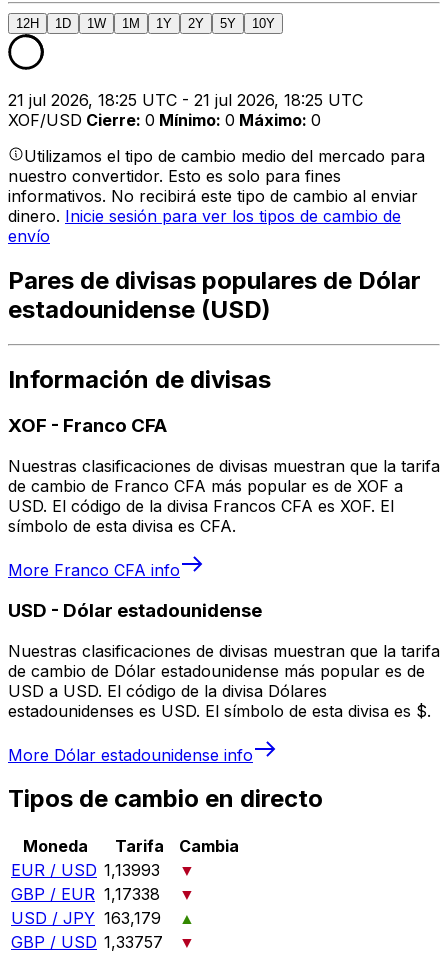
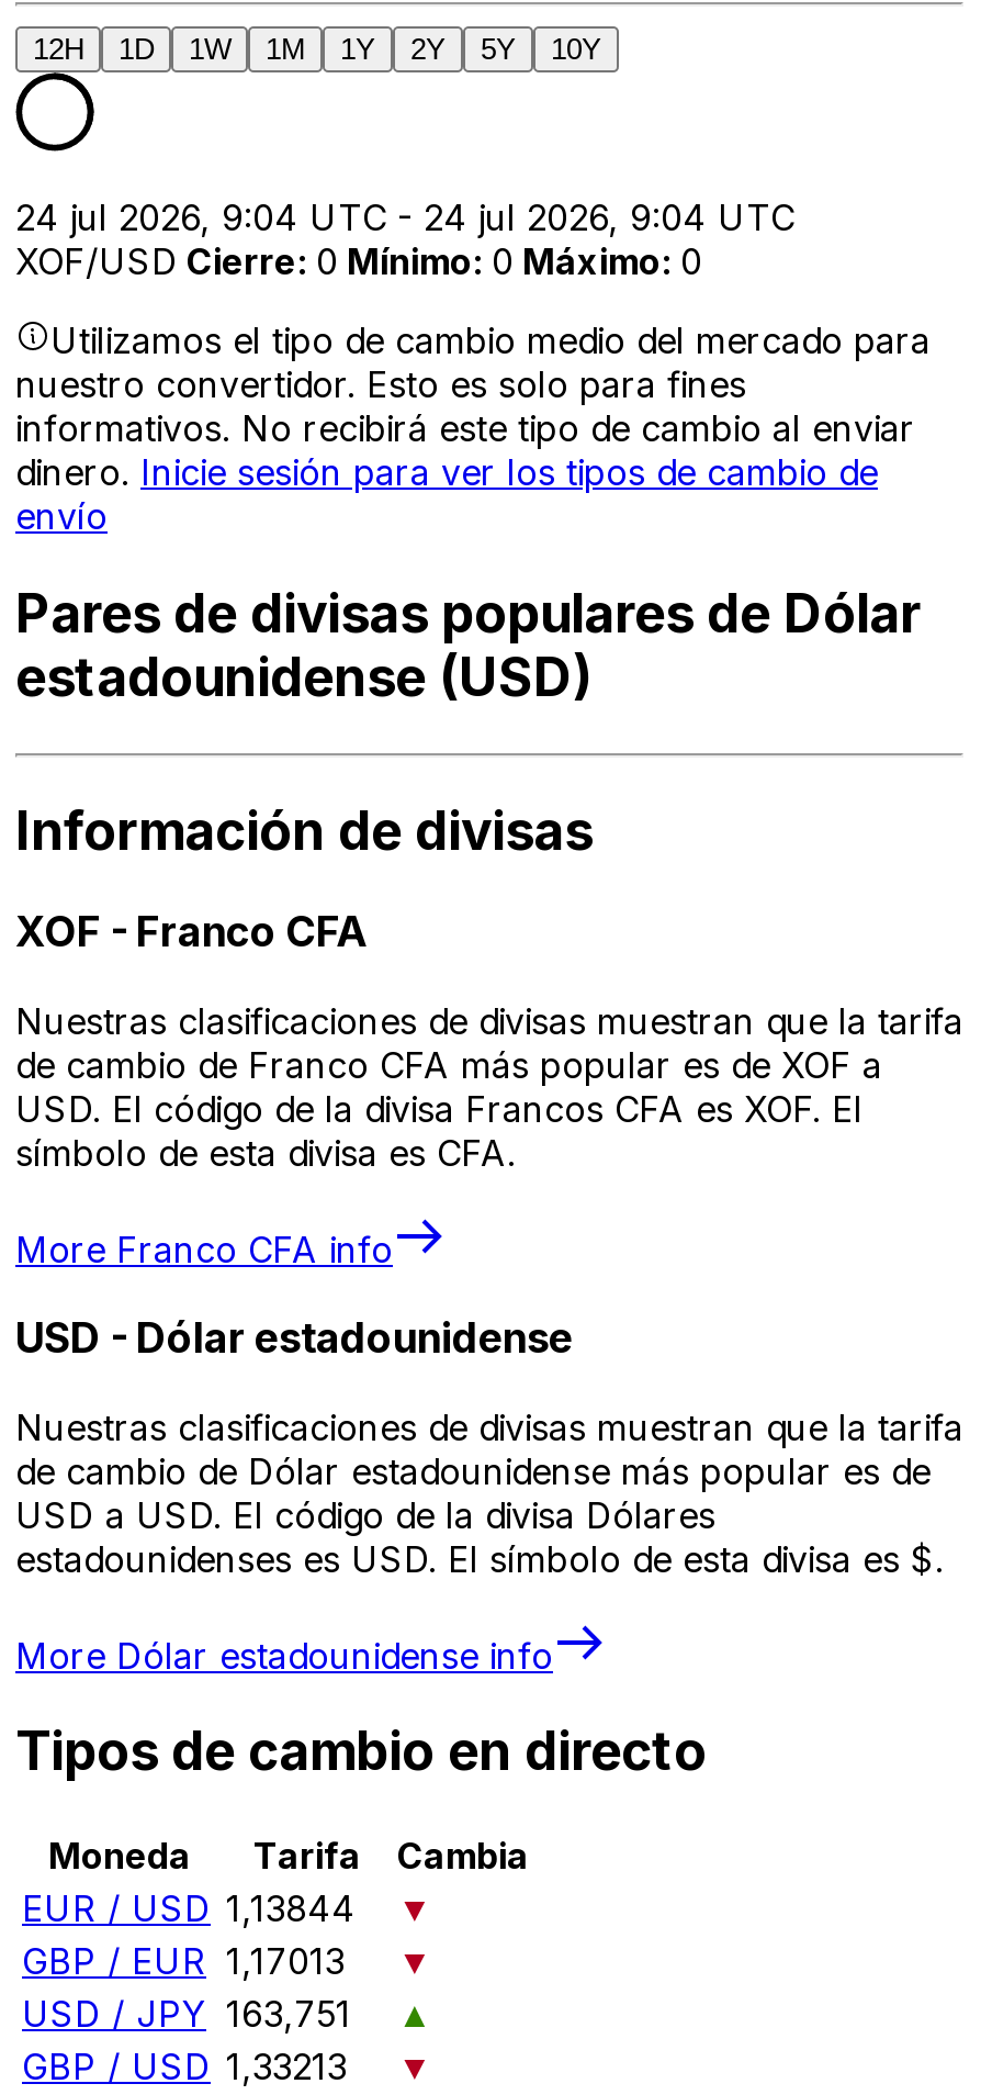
[8,90,363,110] 21 jul 2026, 18:25 UTC - 21 jul 2026, 18:25 UTC -> [15,195,794,239] 24 jul 2026, 9:04 UTC - 24 jul 2026, 9:04 UTC
[11,860,160,880] EUR / USD 1,13993 -> [22,1887,356,1931] EUR / USD 1,13844
[11,884,160,904] GBP / EUR 1,17338 -> [22,1940,345,1984] GBP / EUR 1,17013
[11,908,161,928] USD / JPY 163,179 -> [22,1992,351,2036] USD / JPY 163,751
[11,932,163,952] GBP / USD 1,33757 -> [22,2045,347,2089] GBP / USD 1,33213

